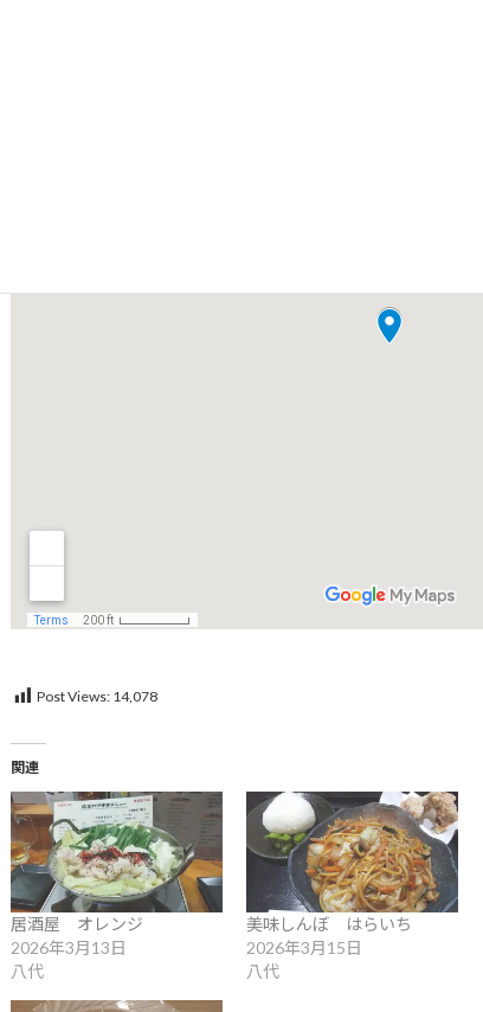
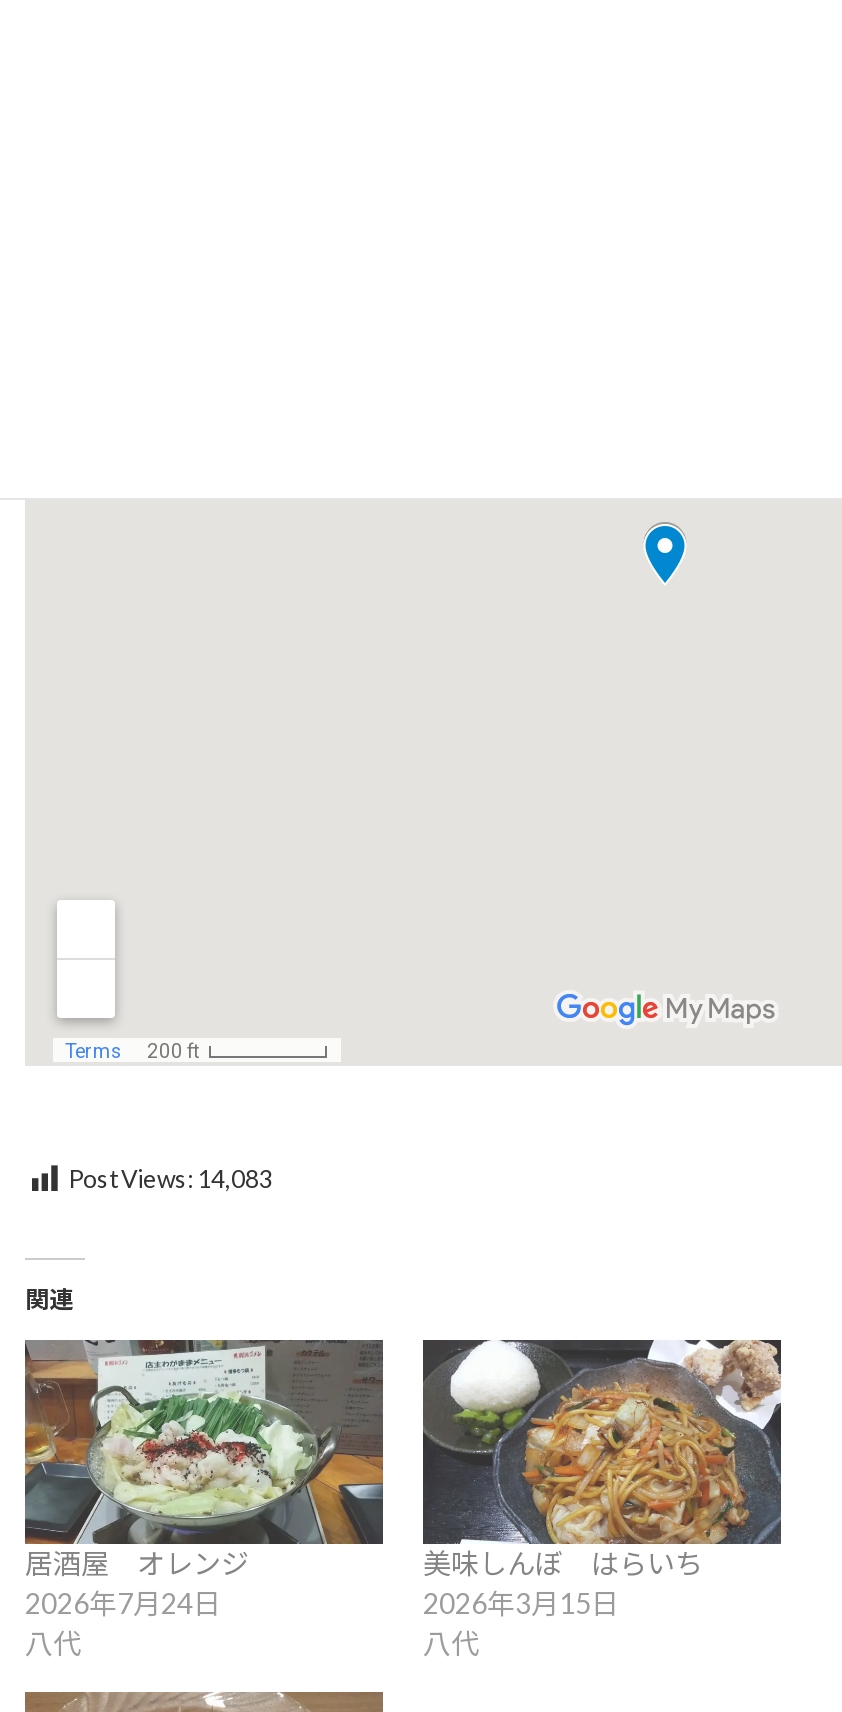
[37,687,157,705] Post Views: 14,078 -> [69,1163,273,1193] Post Views: 14,083
[11,937,127,957] 2026年3月13日 -> [25,1586,221,1620] 2026年7月24日

